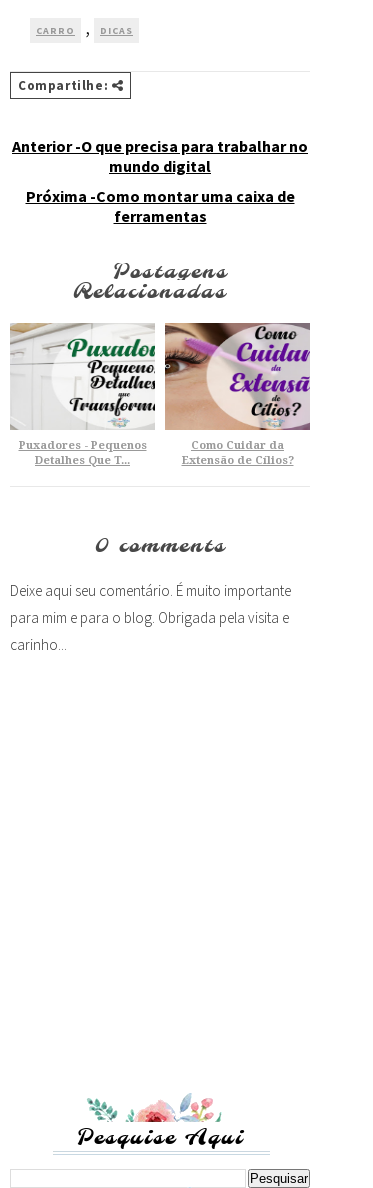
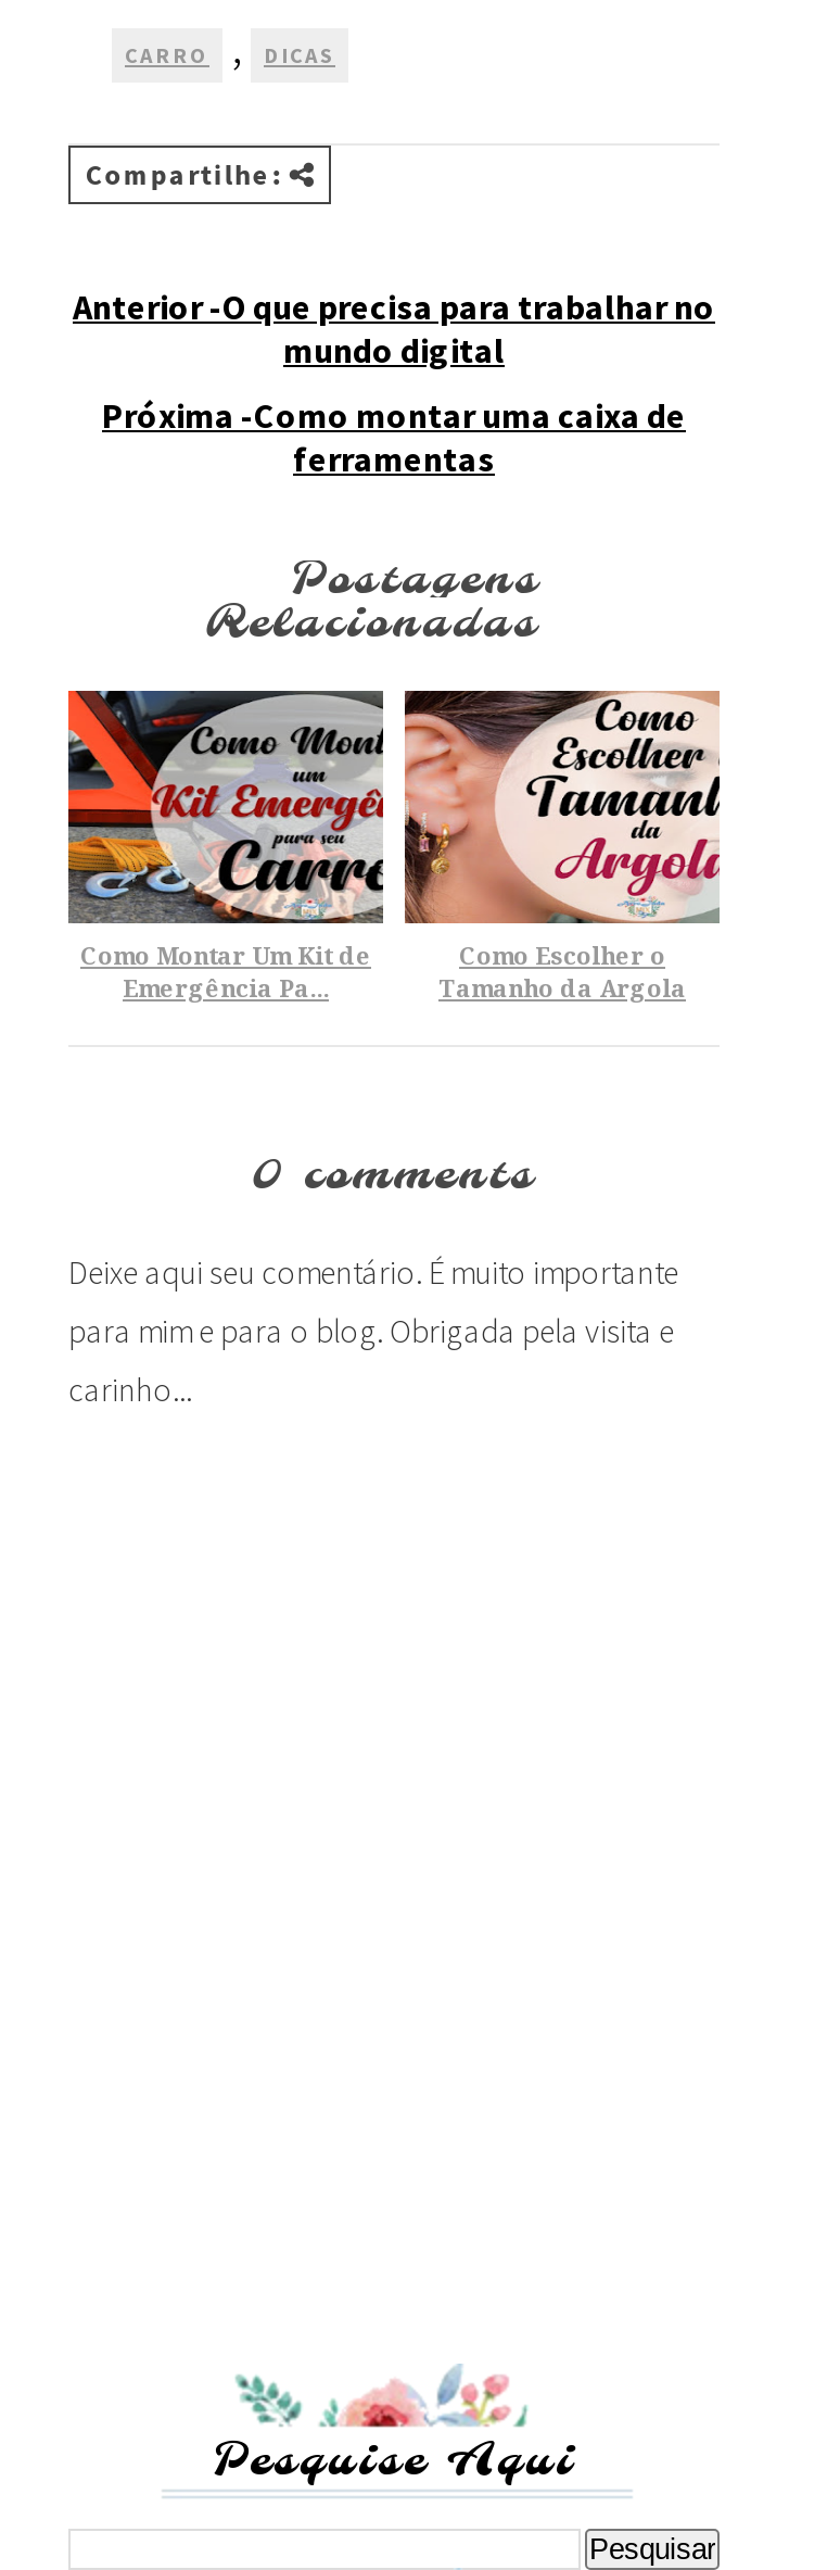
[9,322,156,466] [image] | Puxadores - Pequenos | Detalhes Que T... -> [66,689,385,1003] [image] | Como Montar Um Kit de | Emergência Pa...
[164,322,311,466] [image] | Como Cuidar da | Extensão de Cílios? -> [403,689,722,1003] [image] | Como Escolher o | Tamanho da Argola

